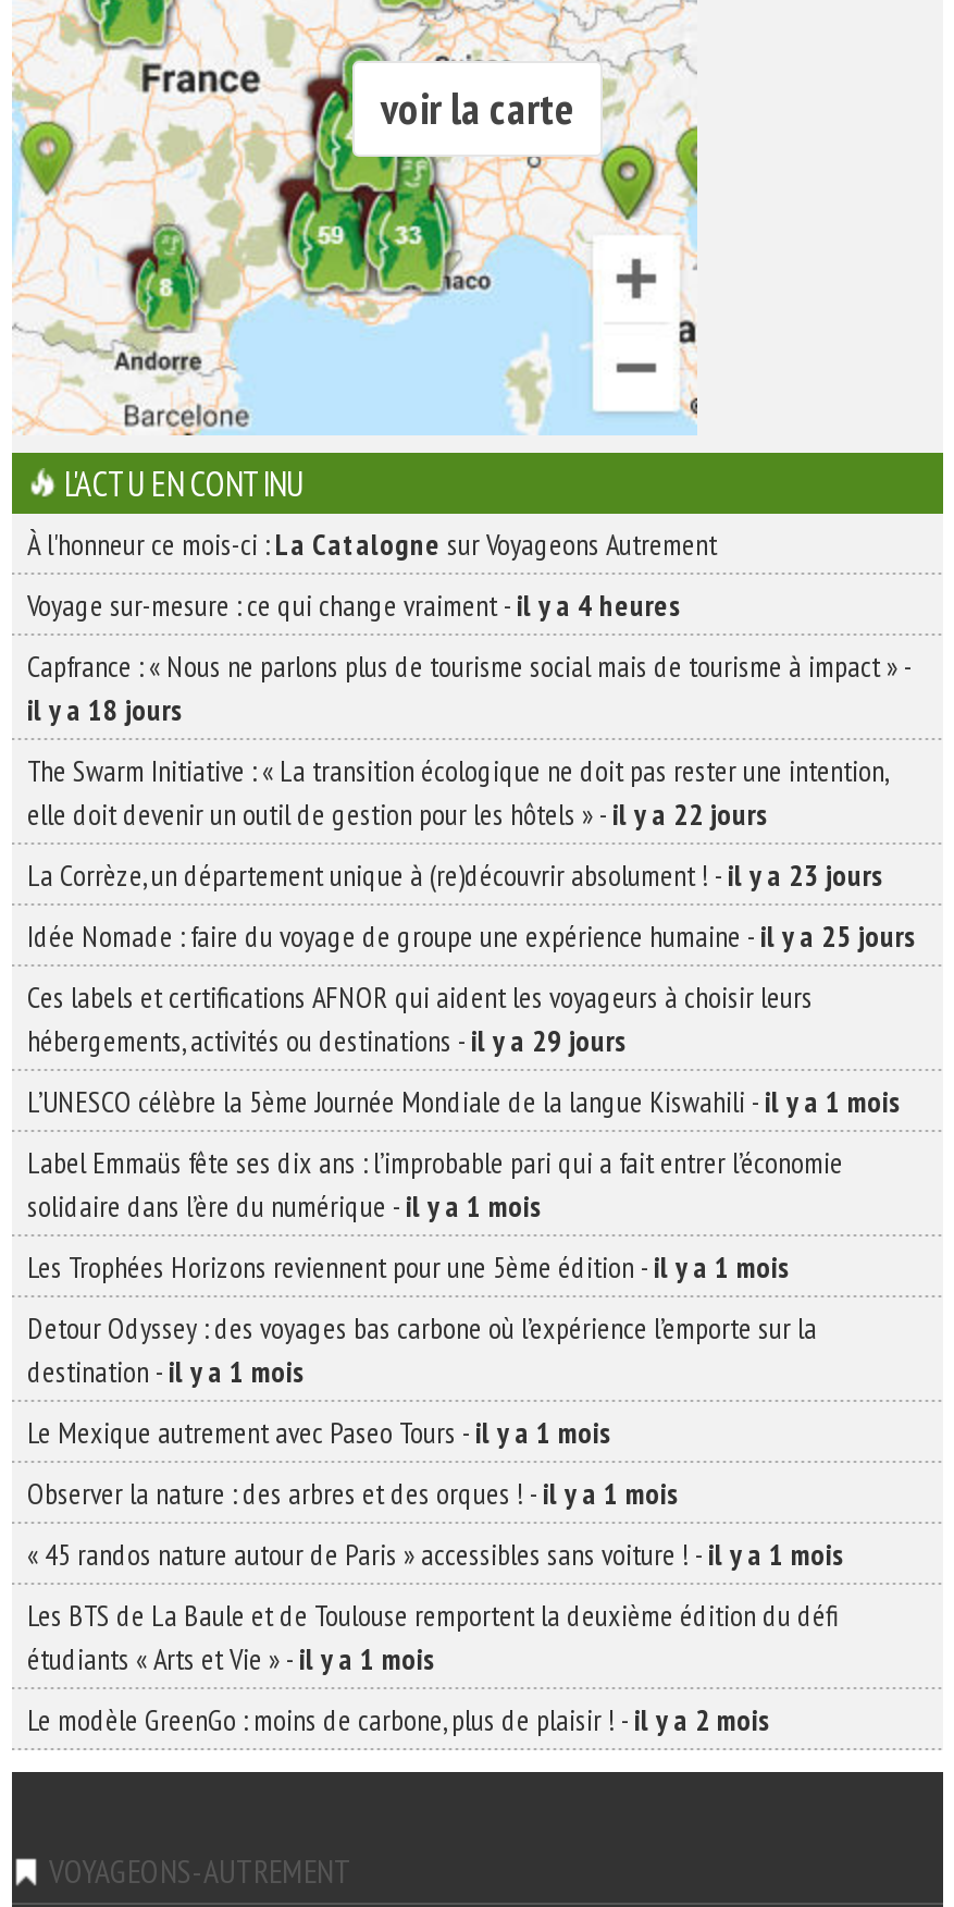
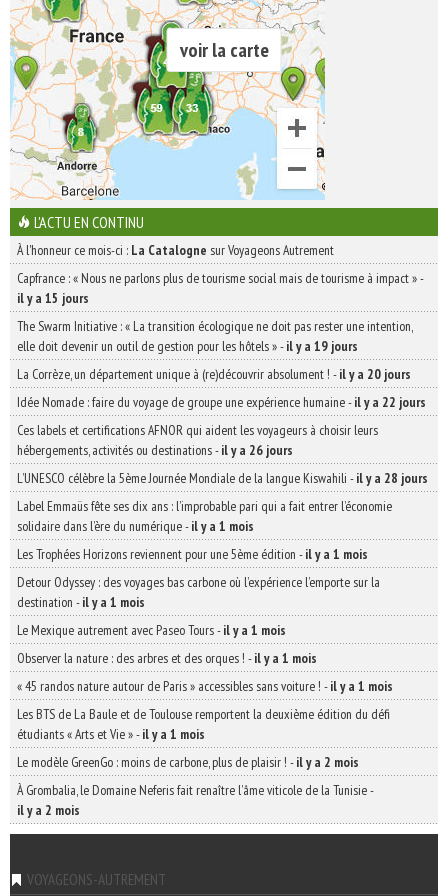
[27,586,682,625] Voyage sur-mesure : ce qui change vraiment - il y a 4 heures -> none
moved [27,647,913,686] -> [17,269,424,287]: Capfrance : « Nous ne parlons plus de tourisme social mais de tourisme à impact » -
[27,690,184,729] il y a 18 jours -> [17,289,89,307] il y a 15 jours
moved [27,751,889,790] -> [17,317,413,335]: The Swarm Initiative : « La transition écologique ne doit pas rester une intention,
[27,795,769,834] elle doit devenir un outil de gestion pour les hôtels » - il y a 22 jours -> [17,337,358,355] elle doit devenir un outil de gestion pour les hôtels » - il y a 19 jours
[27,856,884,895] La Corrèze, un département unique à (re)découvrir absolument ! - il y a 23 jours -> [17,365,411,383] La Corrèze, un département unique à (re)découvrir absolument ! - il y a 20 jours
[27,916,917,956] Idée Nomade : faire du voyage de groupe une expérience humaine - il y a 25 jours -> [17,393,426,411] Idée Nomade : faire du voyage de groupe une expérience humaine - il y a 22 jours
moved [27,977,813,1017] -> [17,421,378,439]: Ces labels et certifications AFNOR qui aident les voyageurs à choisir leurs
[27,1021,628,1060] hébergements, activités ou destinations - il y a 29 jours -> [17,441,293,459] hébergements, activités ou destinations - il y a 26 jours
[27,1082,902,1121] L’UNESCO célèbre la 5ème Journée Mondiale de la langue Kiswahili - il y a 1 mois -> [17,469,428,487] L’UNESCO célèbre la 5ème Journée Mondiale de la langue Kiswahili - il y a 28 jours
moved [27,1143,845,1739] -> [17,497,393,771]: Label Emmaüs fête ses dix ans : l’improbable pari qui a fait entrer l’économie | solidaire dans l’ère du numérique - il y a 1 mois | Les Trophées Horizons reviennent pour une 5ème édition - il y a 1 mois | ... | étudiants « Arts et Vie » - il y a 1 mois | Le modèle GreenGo : moins de carbone, plus de plaisir ! - il y a 2 mois
none -> [17,781,374,819] À Grombalia, le Domaine Neferis fait renaître l’âme viticole de la Tunisie - | il y a 2 mois

